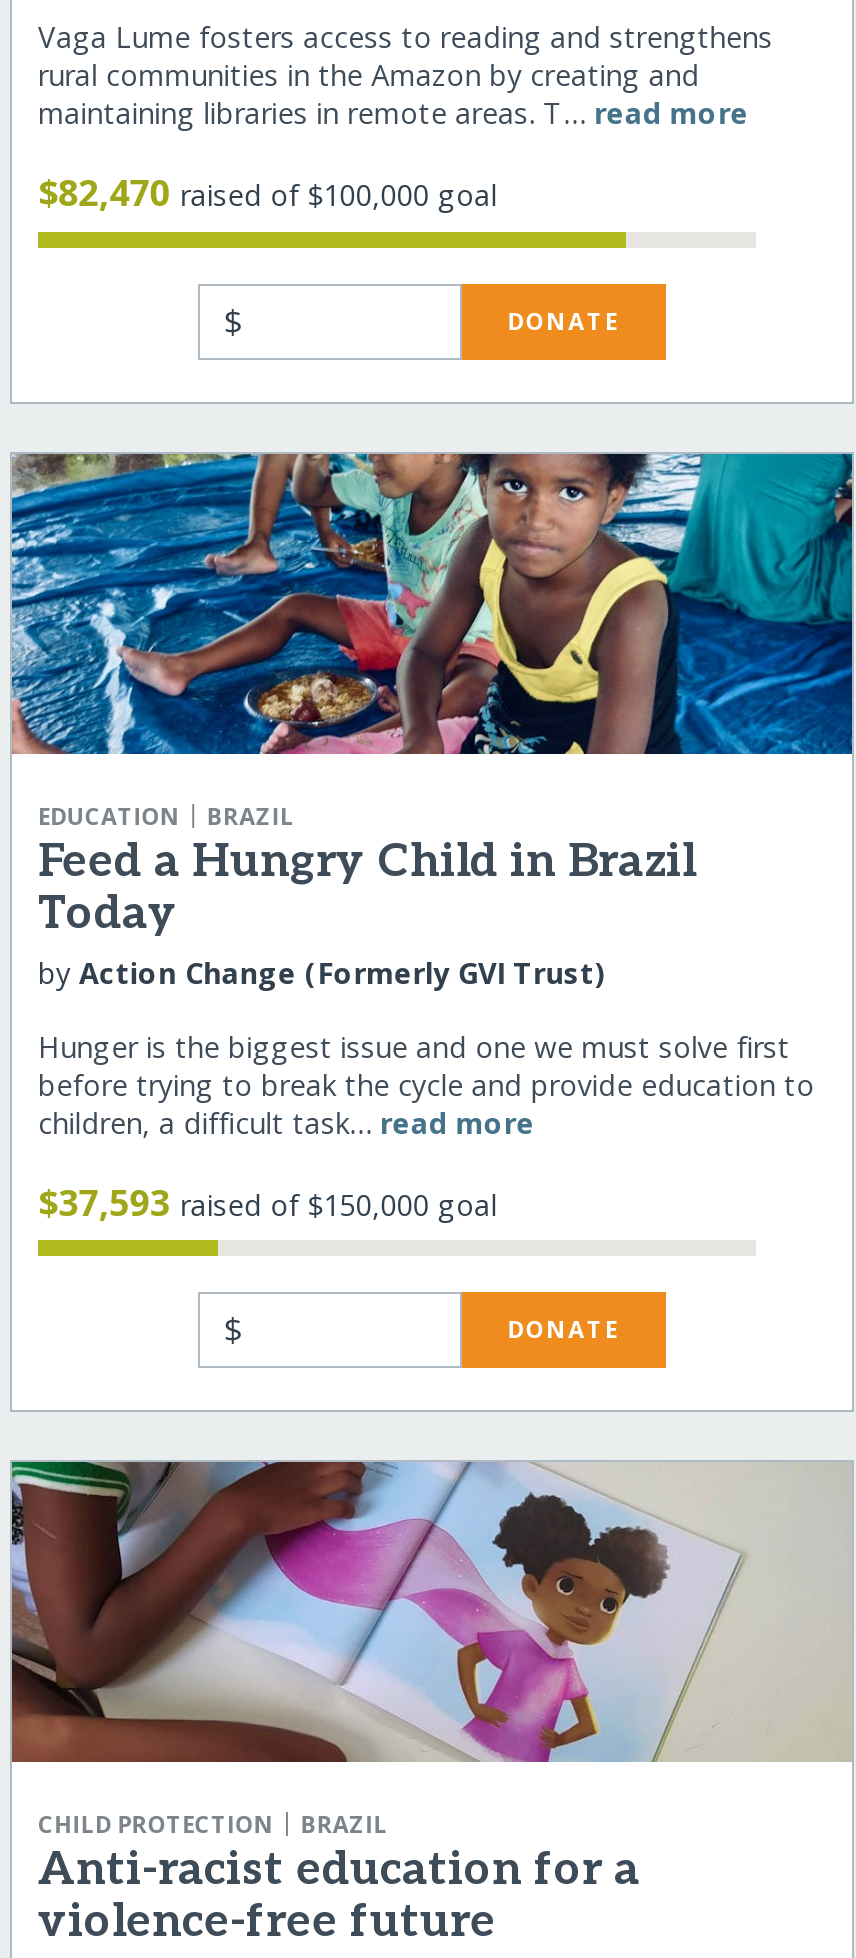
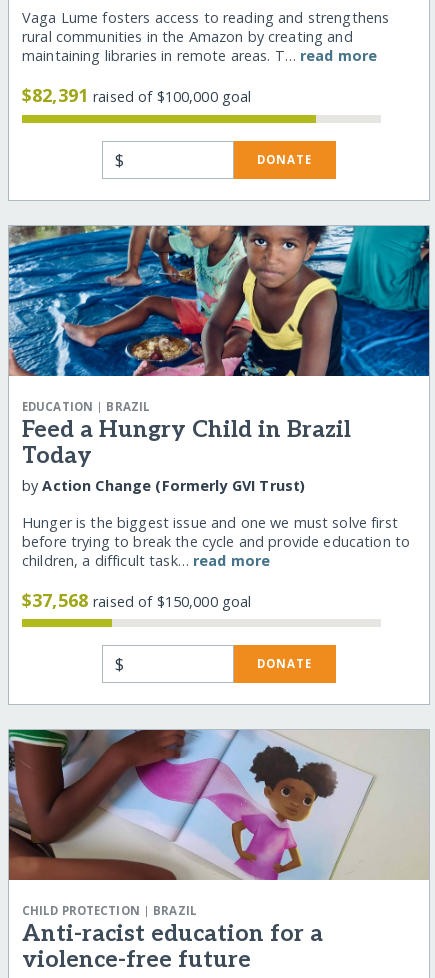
[38,169,497,217] $82,470 raised of $100,000 goal -> [22,83,251,107] $82,391 raised of $100,000 goal
[38,1177,497,1225] $37,593 raised of $150,000 goal -> [22,587,251,611] $37,568 raised of $150,000 goal

